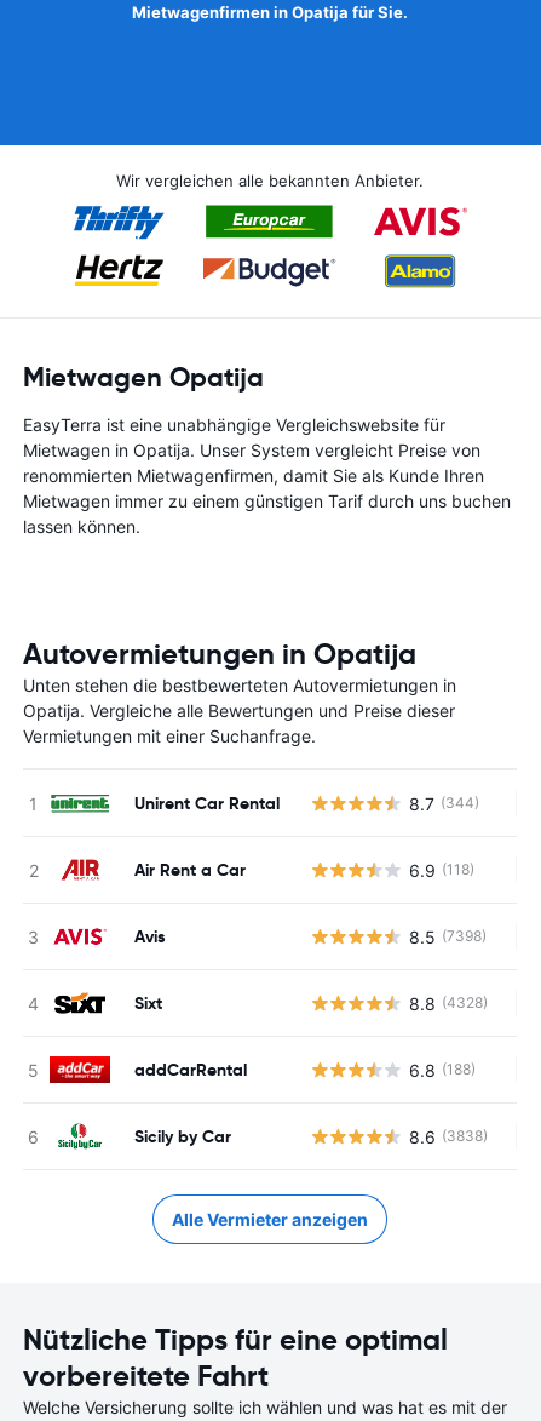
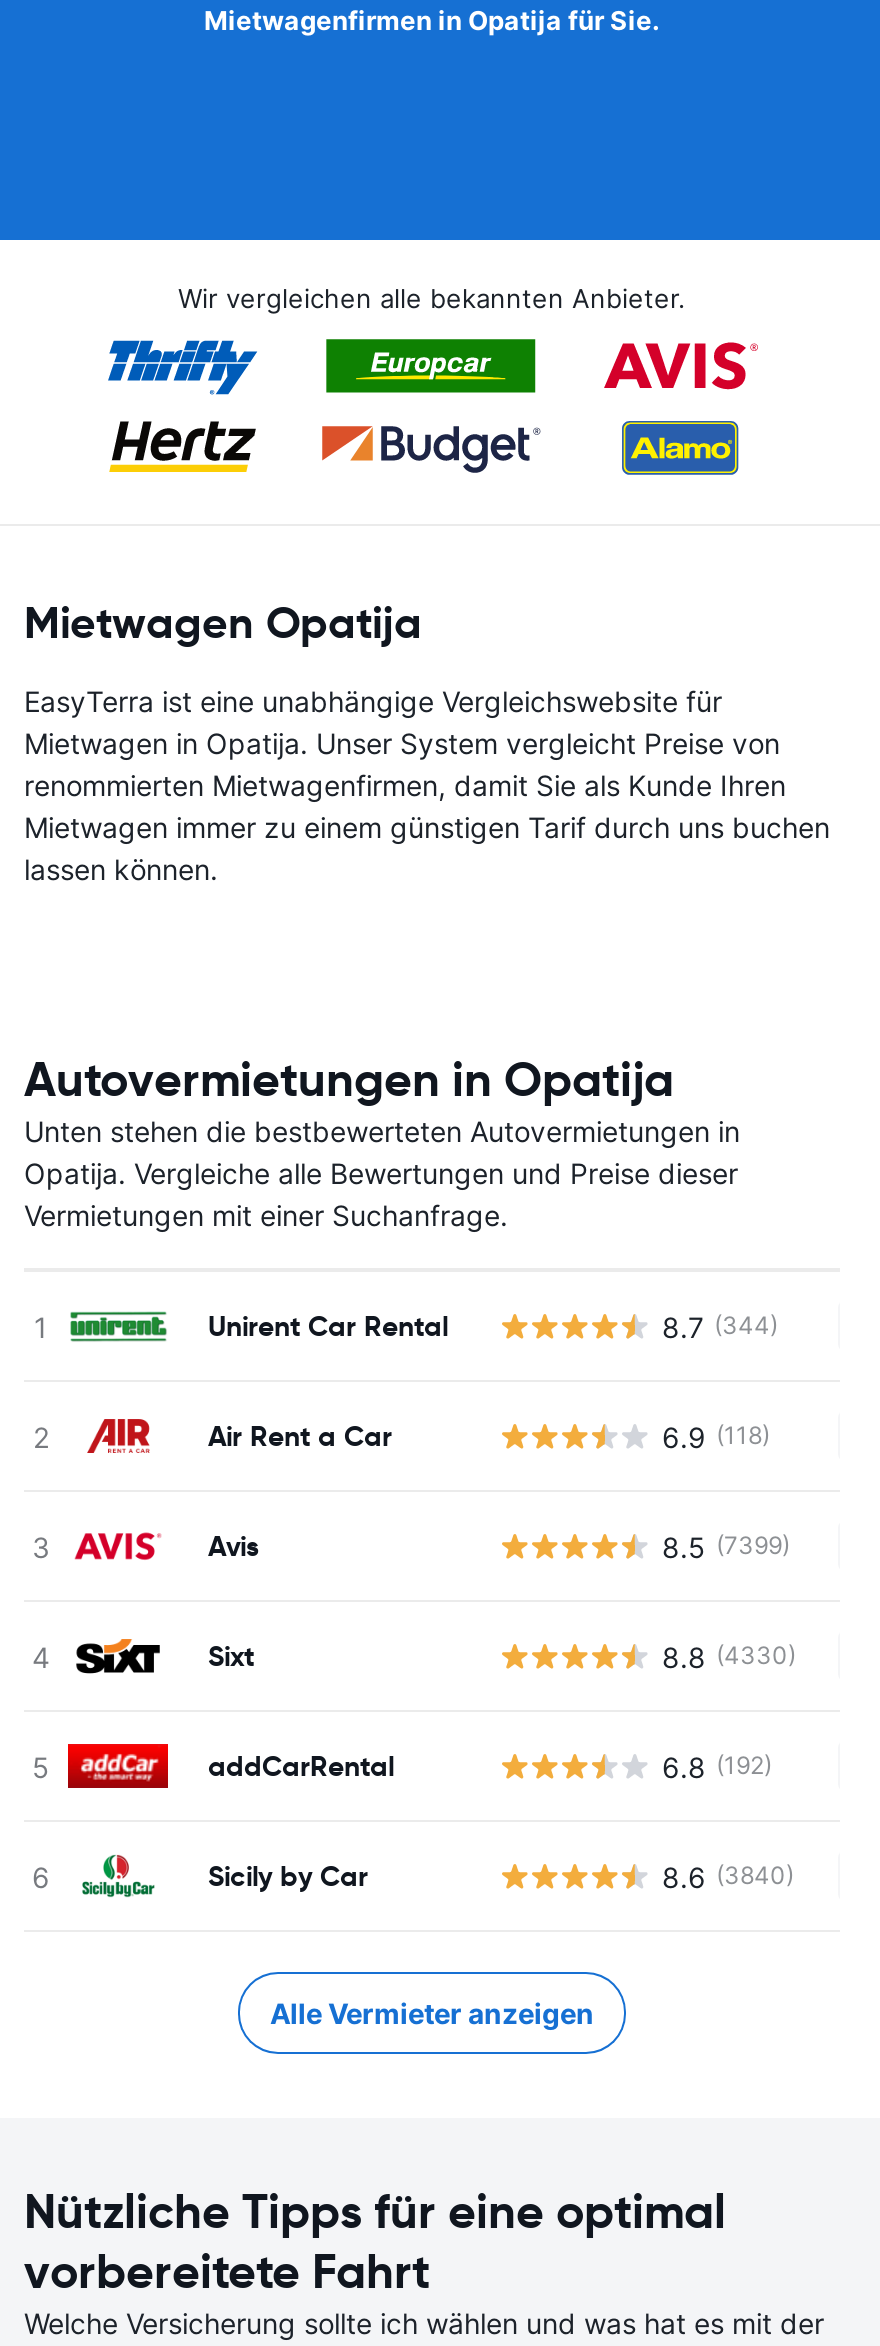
[409,926,487,947] 8.5 (7398) -> [662,1529,790,1563] 8.5 (7399)
[409,993,488,1013] 8.8 (4328) -> [662,1639,796,1673] 8.8 (4330)
[409,1059,476,1080] 6.8 (188) -> [662,1749,772,1783] 6.8 (192)
[409,1126,488,1147] 8.6 (3838) -> [662,1859,794,1893] 8.6 (3840)

